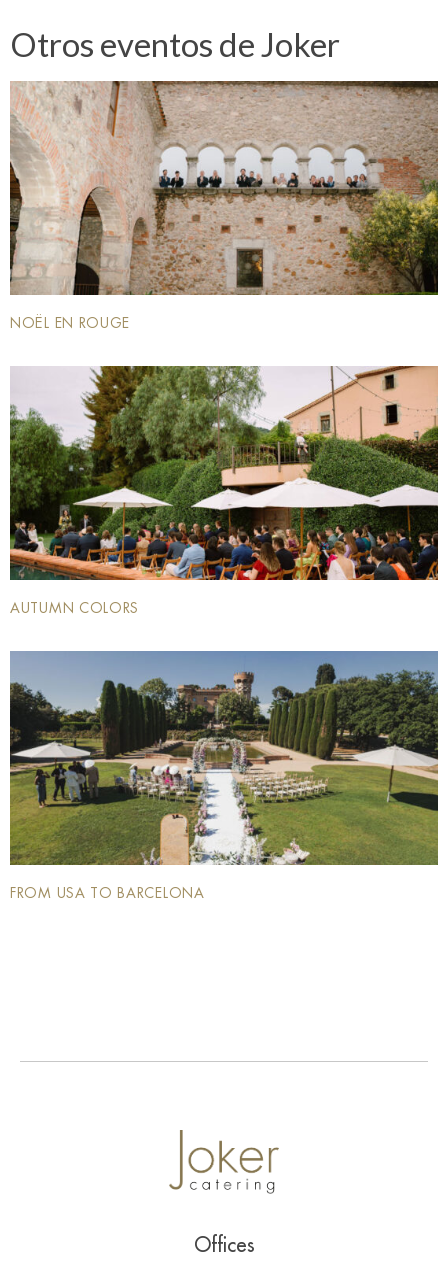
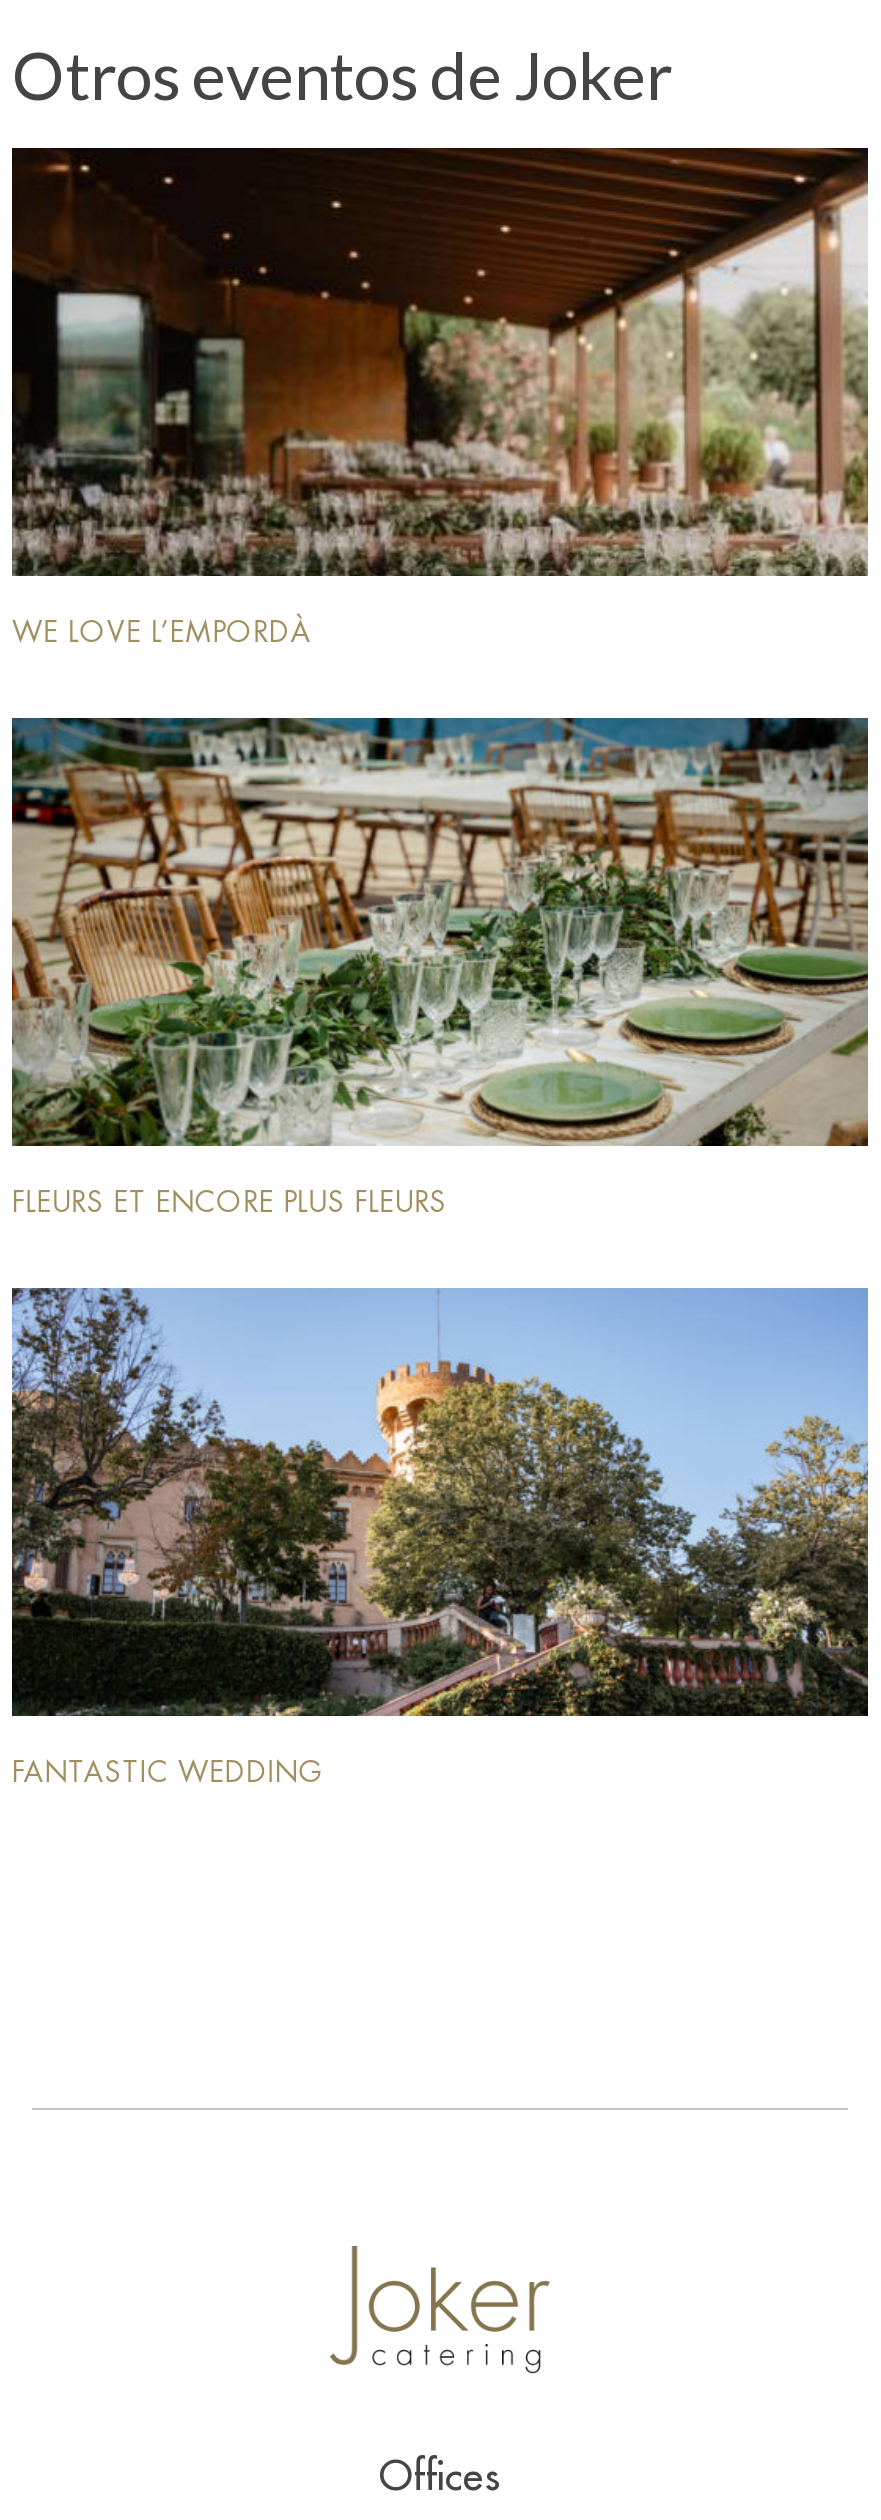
[9,80,439,330] [image] | NOËL EN ROUGE -> [10,146,870,647] [image] | WE LOVE L’EMPORDÀ
[9,365,439,615] [image] | AUTUMN COLORS -> [10,716,870,1217] [image] | FLEURS ET ENCORE PLUS FLEURS
[9,651,439,900] [image] | FROM USA TO BARCELONA -> [10,1288,870,1787] [image] | FANTASTIC WEDDING

